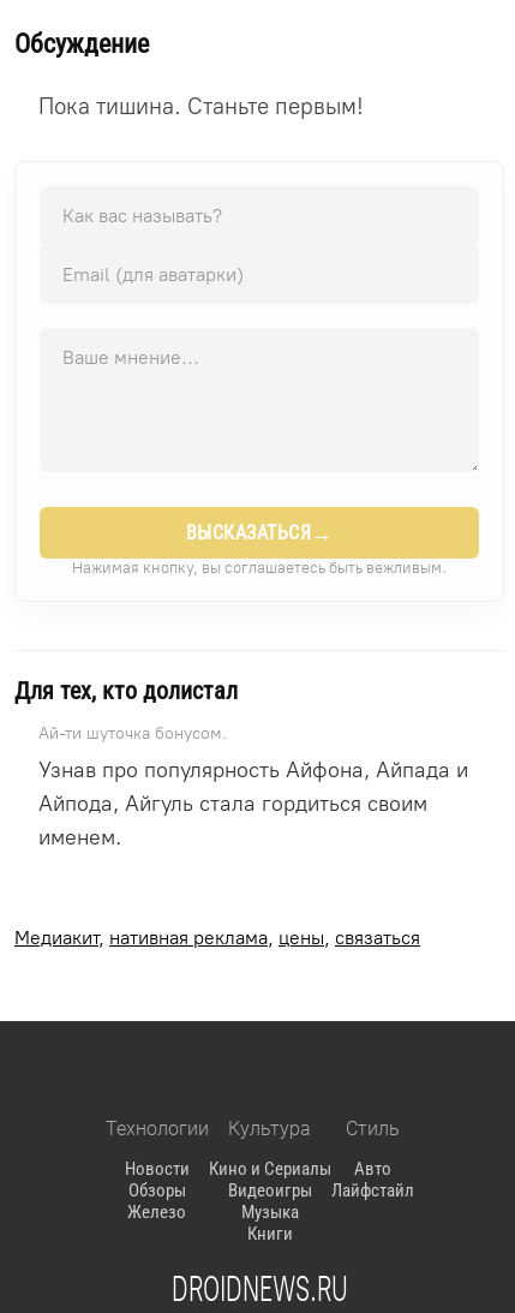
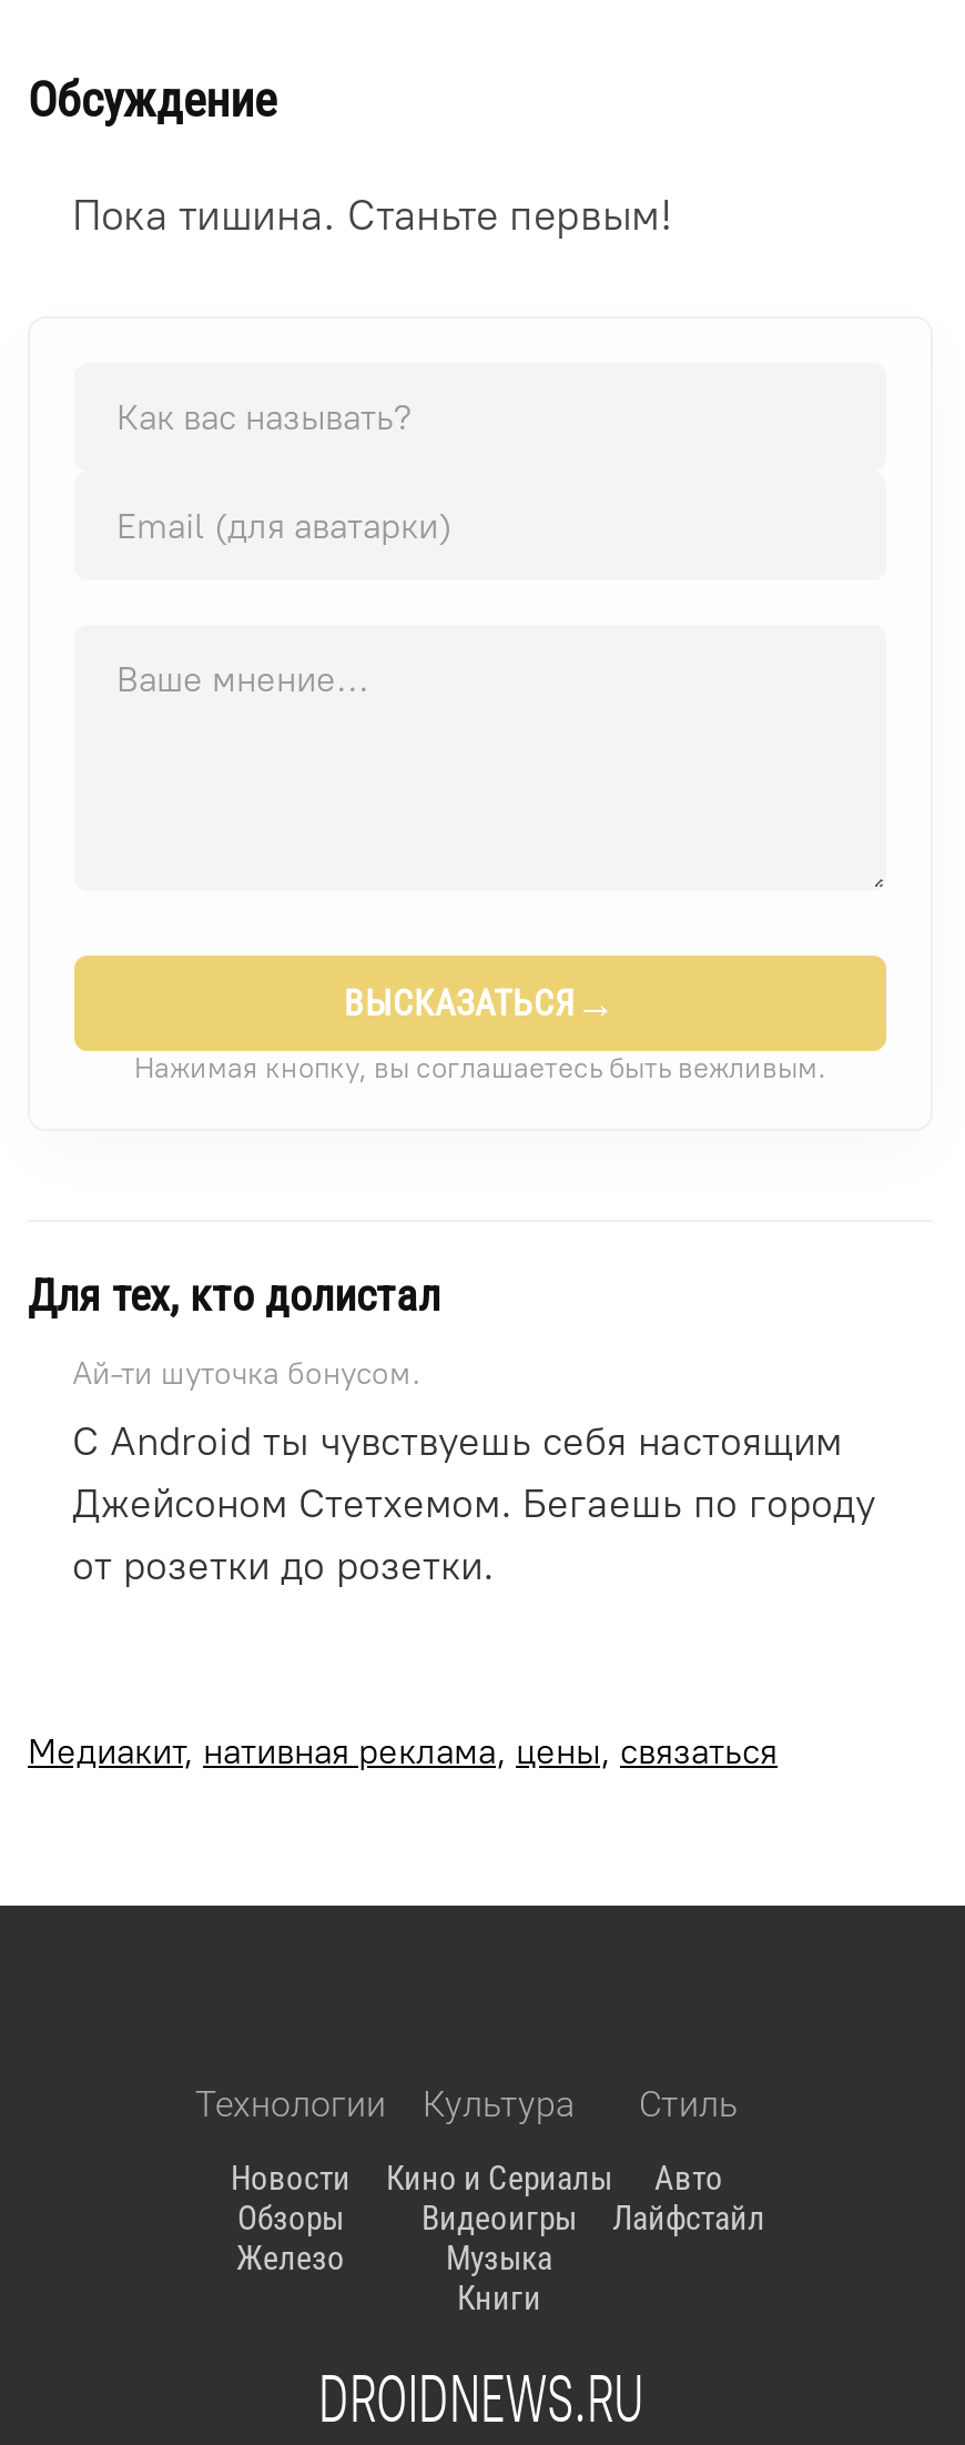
[38,757,468,851] Узнав про популярность Айфона, Айпада и | Айпода, Айгуль стала гордиться своим | именем. -> [72,1418,875,1591] С Android ты чувствуешь себя настоящим | Джейсоном Стетхемом. Бегаешь по городу | от розетки до розетки.

